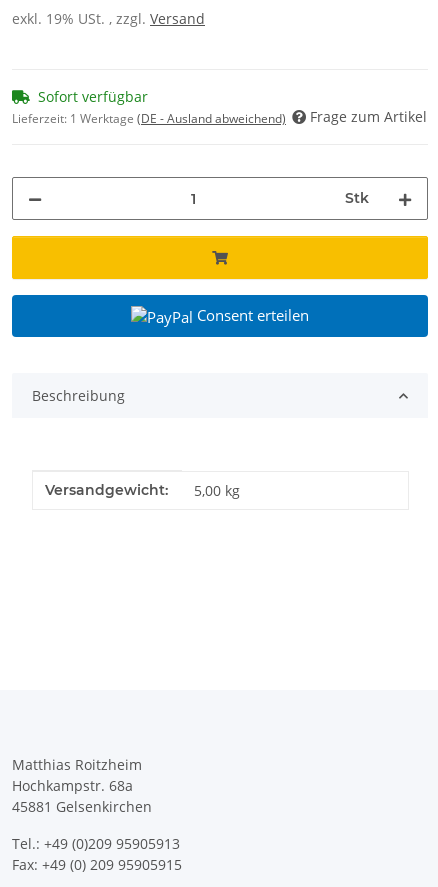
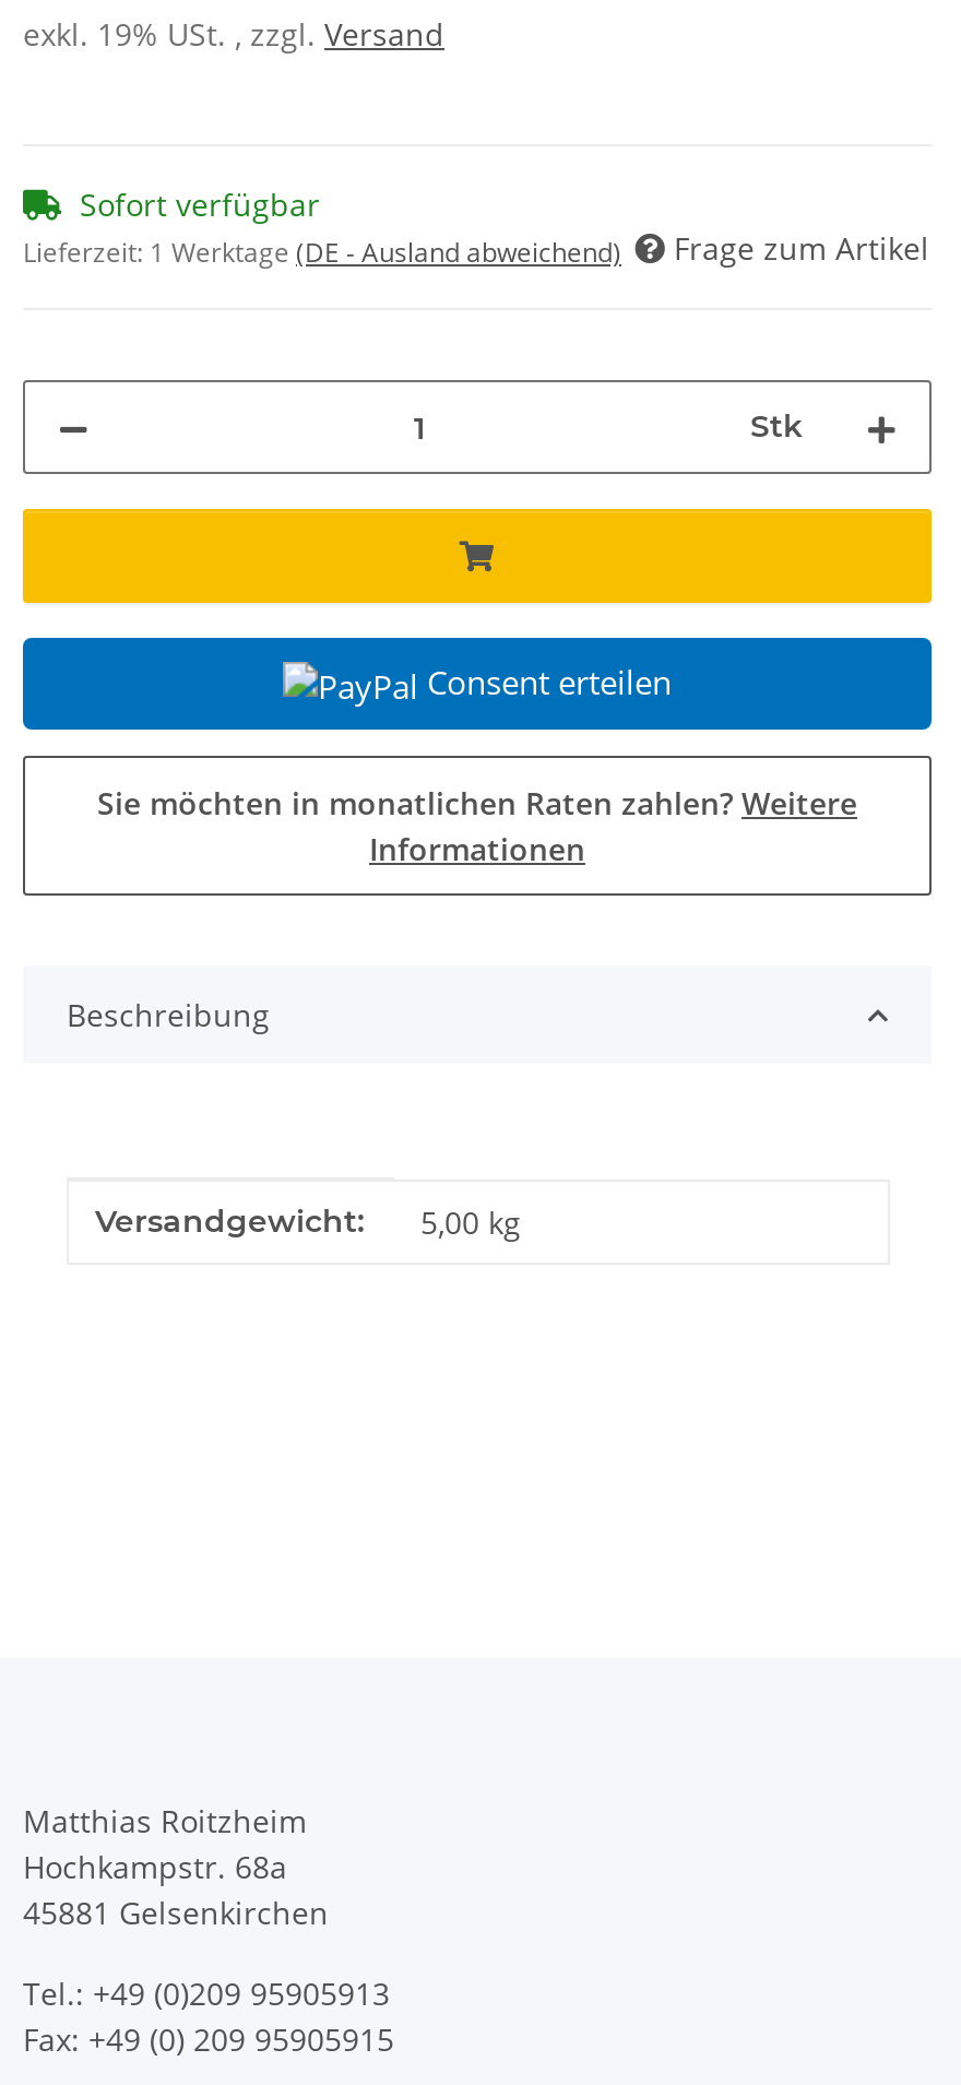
none -> [97,782,857,870] Sie möchten in monatlichen Raten zahlen? Weitere | Informationen

